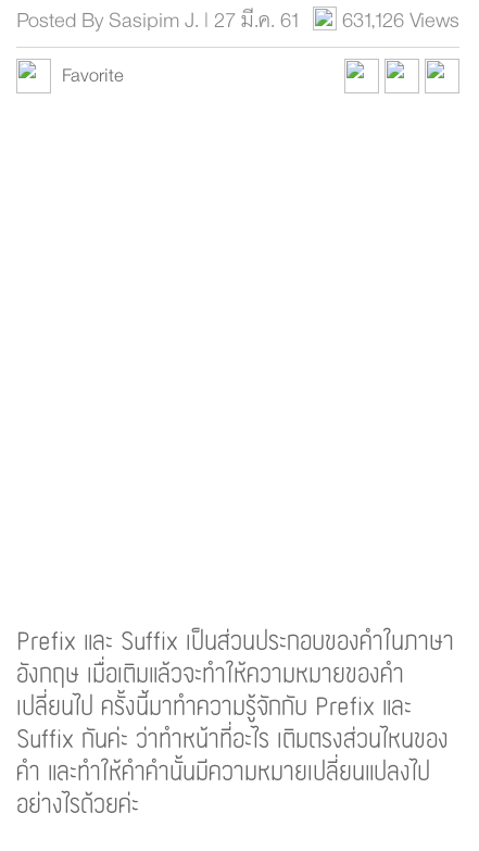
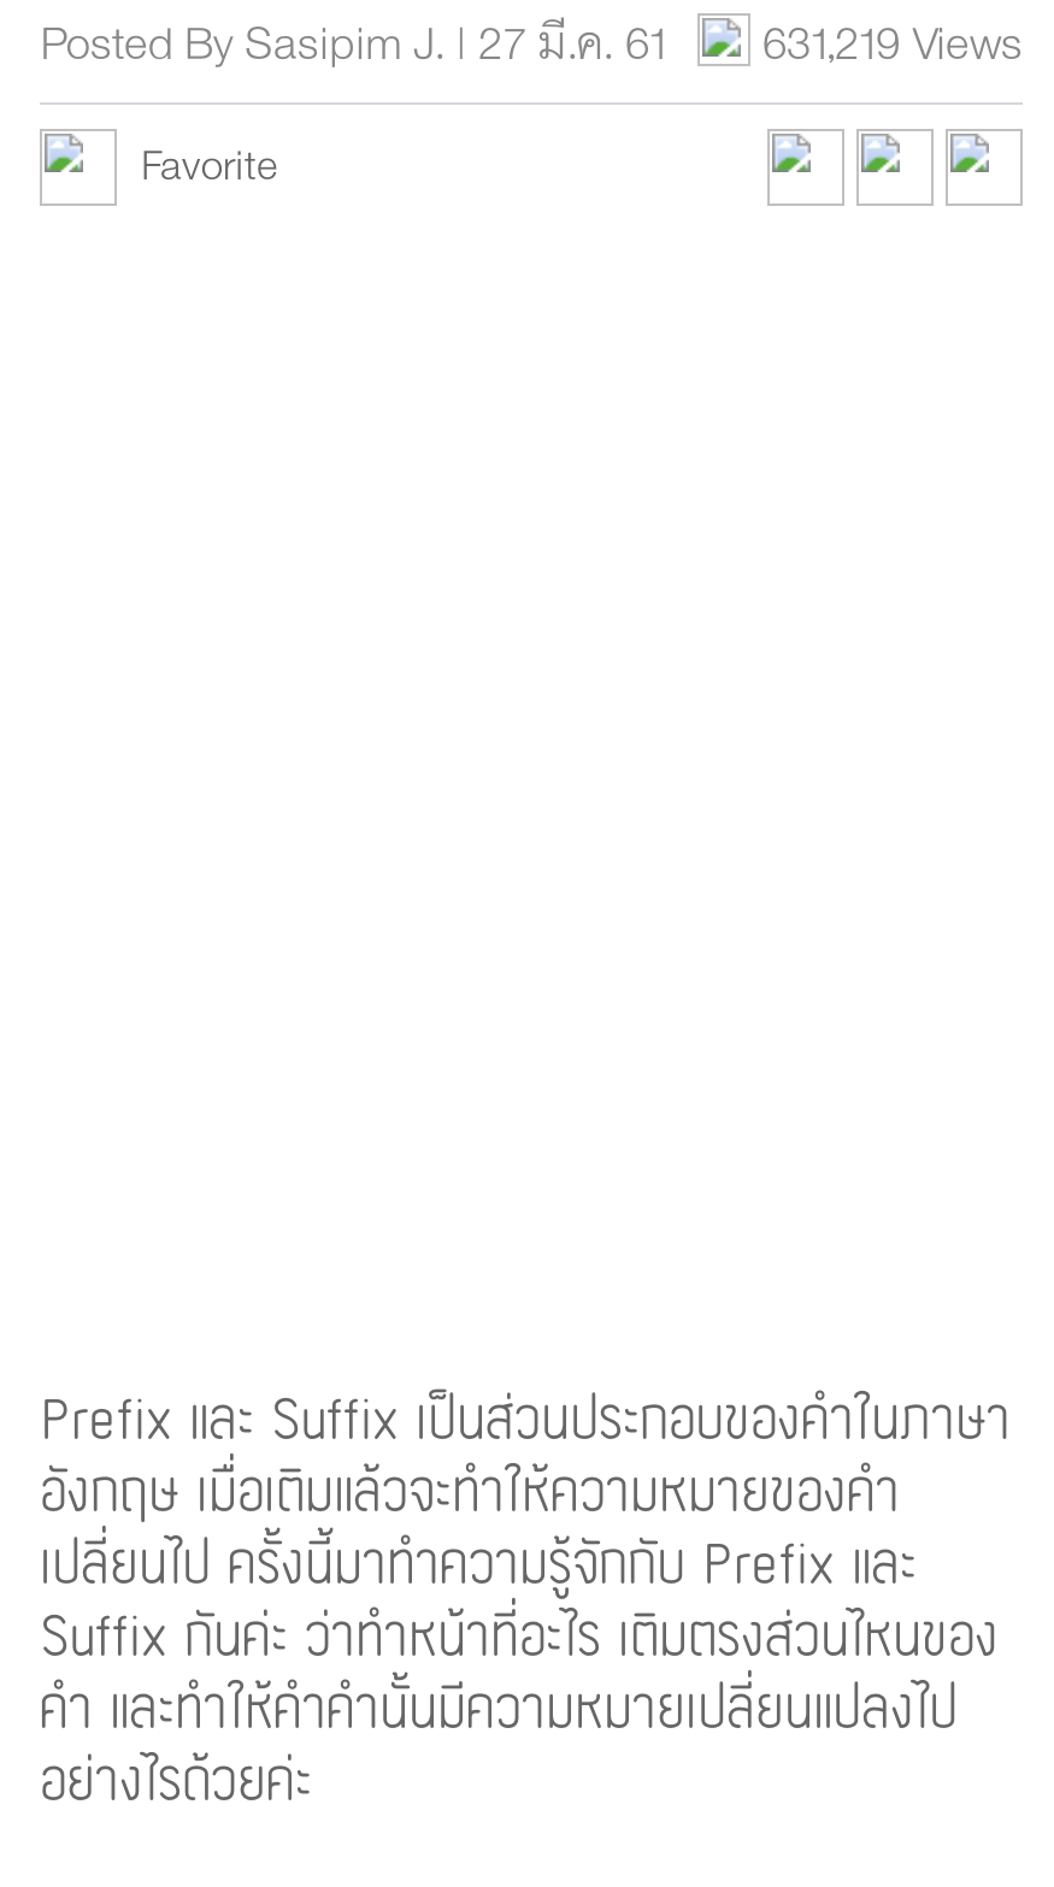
[337,5,459,37] 631,126 Views -> [750,11,1023,81] 631,219 Views

